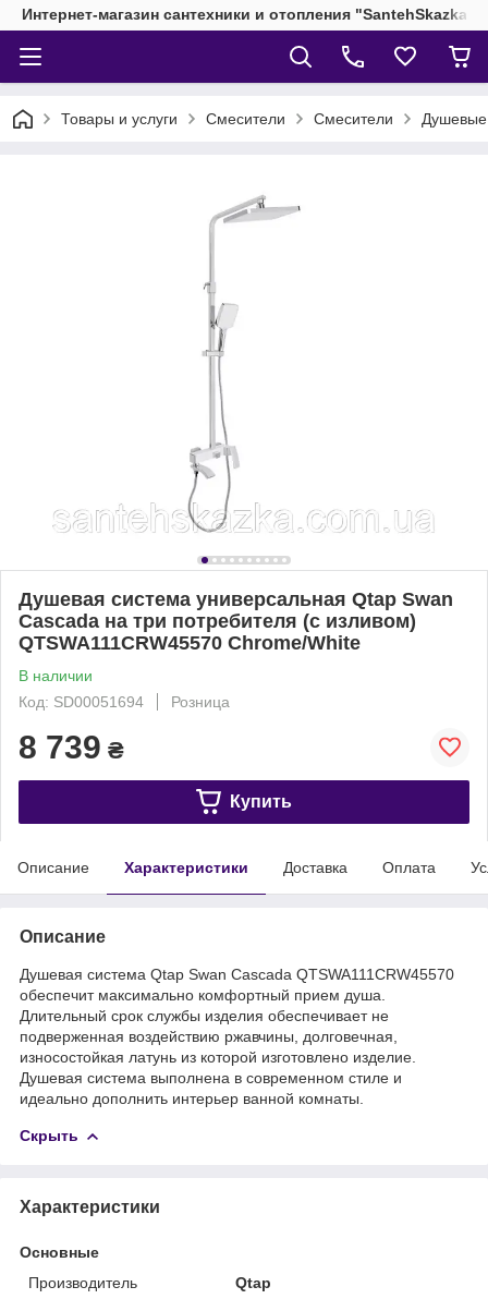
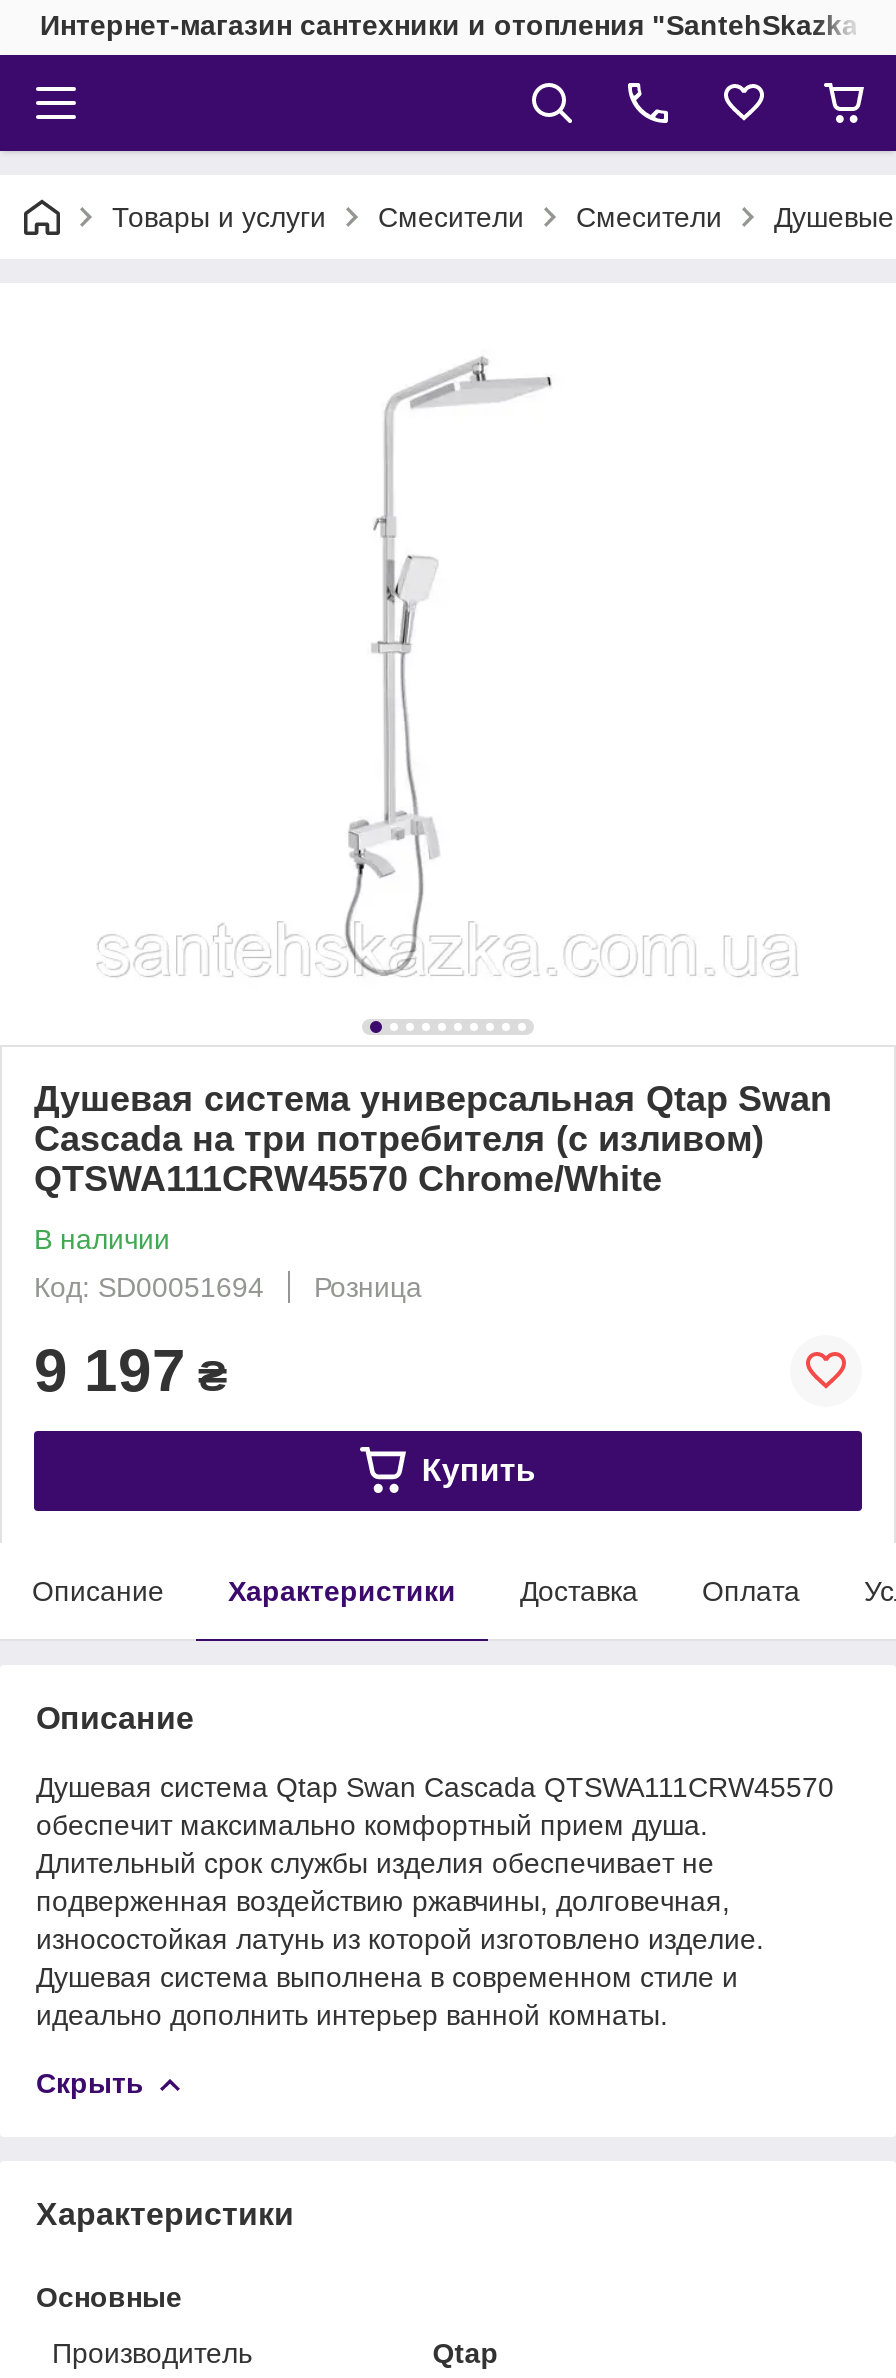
[19,729,124,765] 8 739 ₴ -> [34,1337,228,1403] 9 197 ₴

